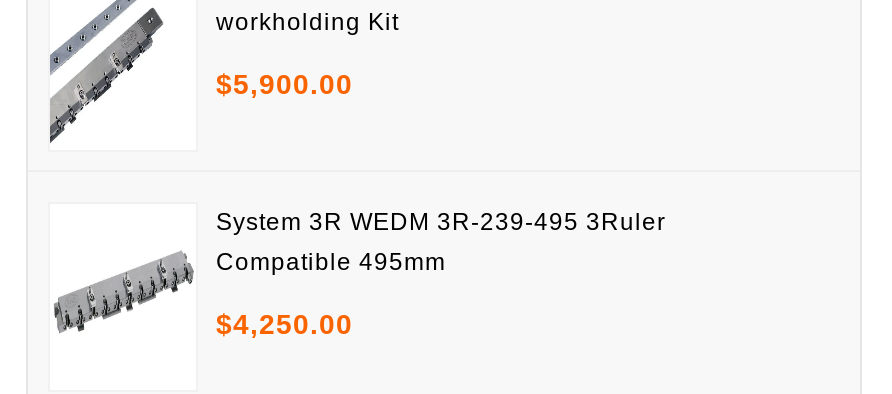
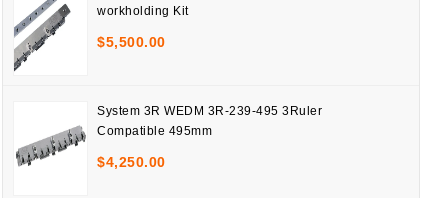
[216,68,353,100] $5,900.00 -> [97,34,165,50] $5,500.00

